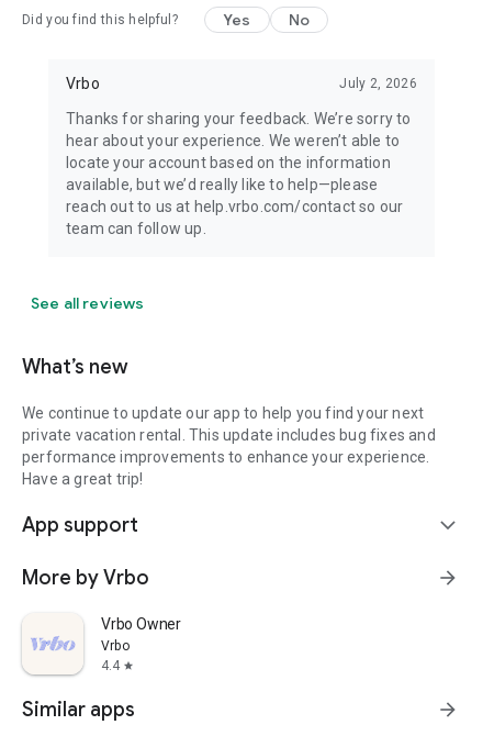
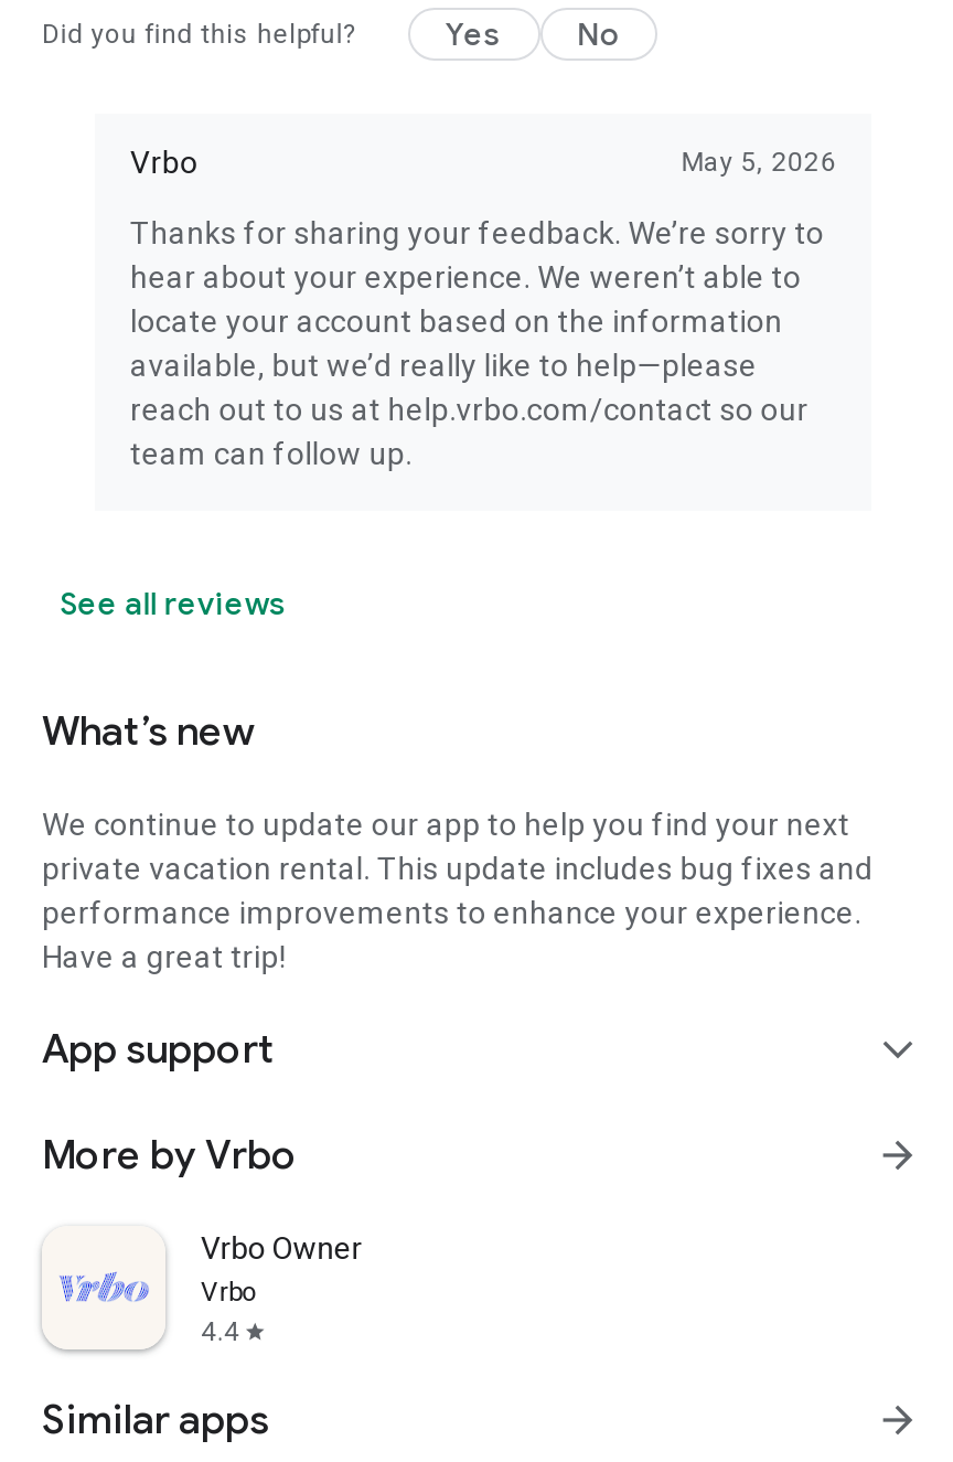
[340,75,417,91] July 2, 2026 -> [681,147,836,178] May 5, 2026

